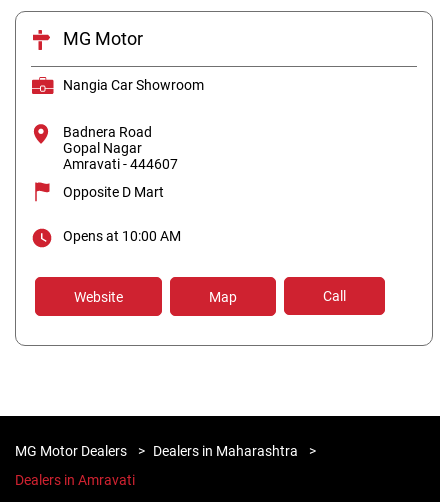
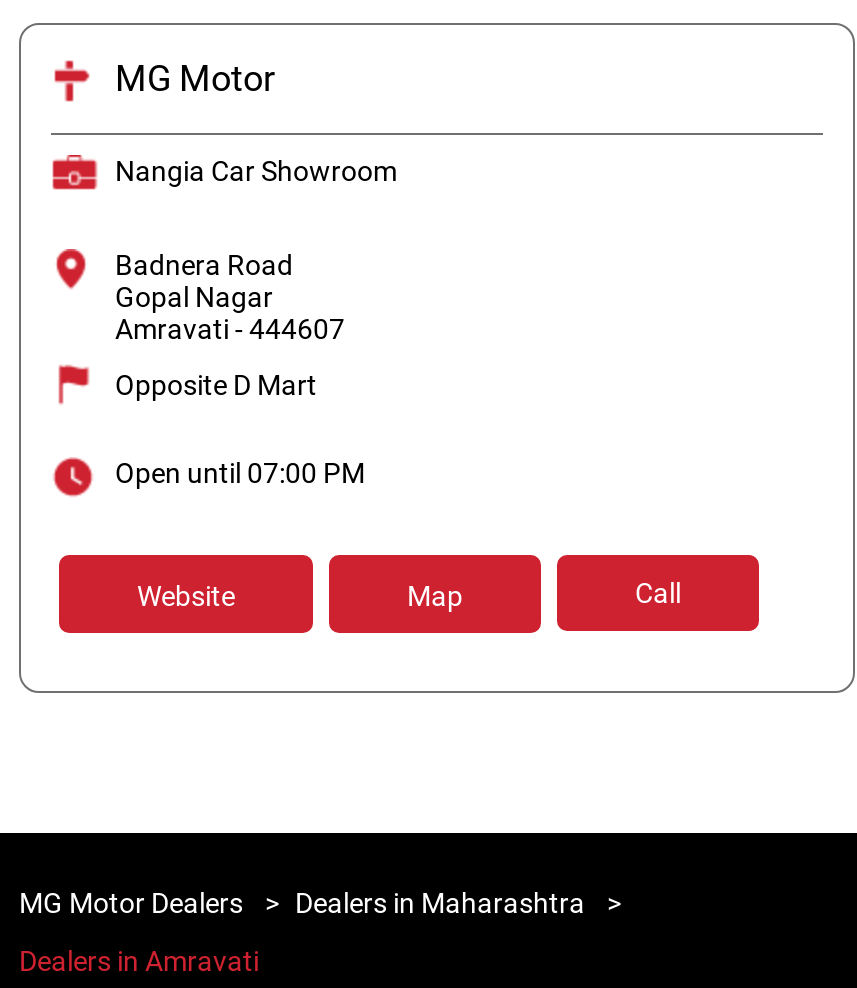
[63,228,181,244] Opens at 10:00 AM -> [115,457,365,489] Open until 07:00 PM

